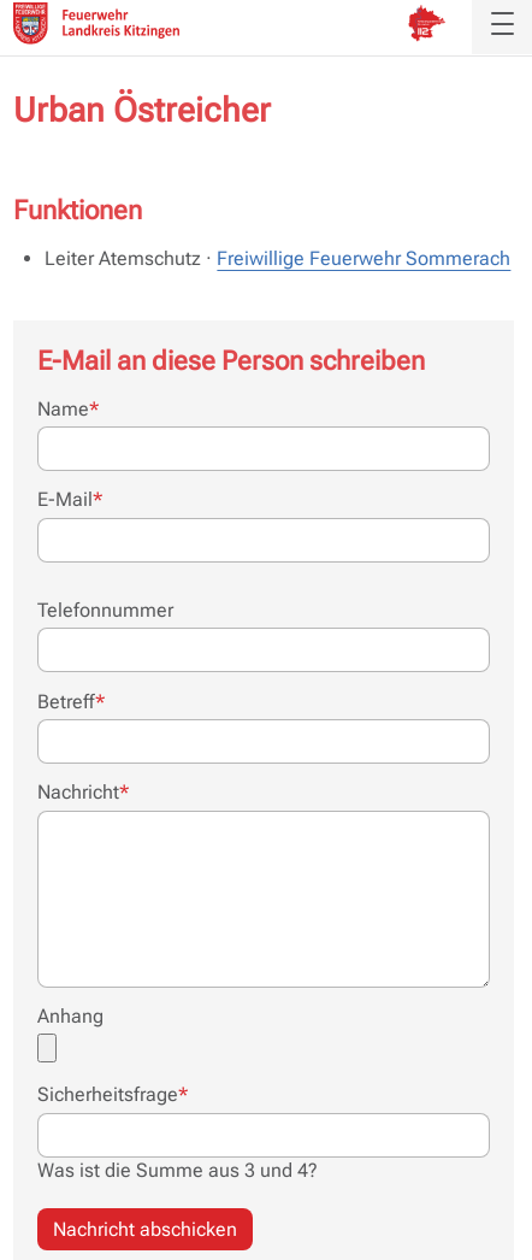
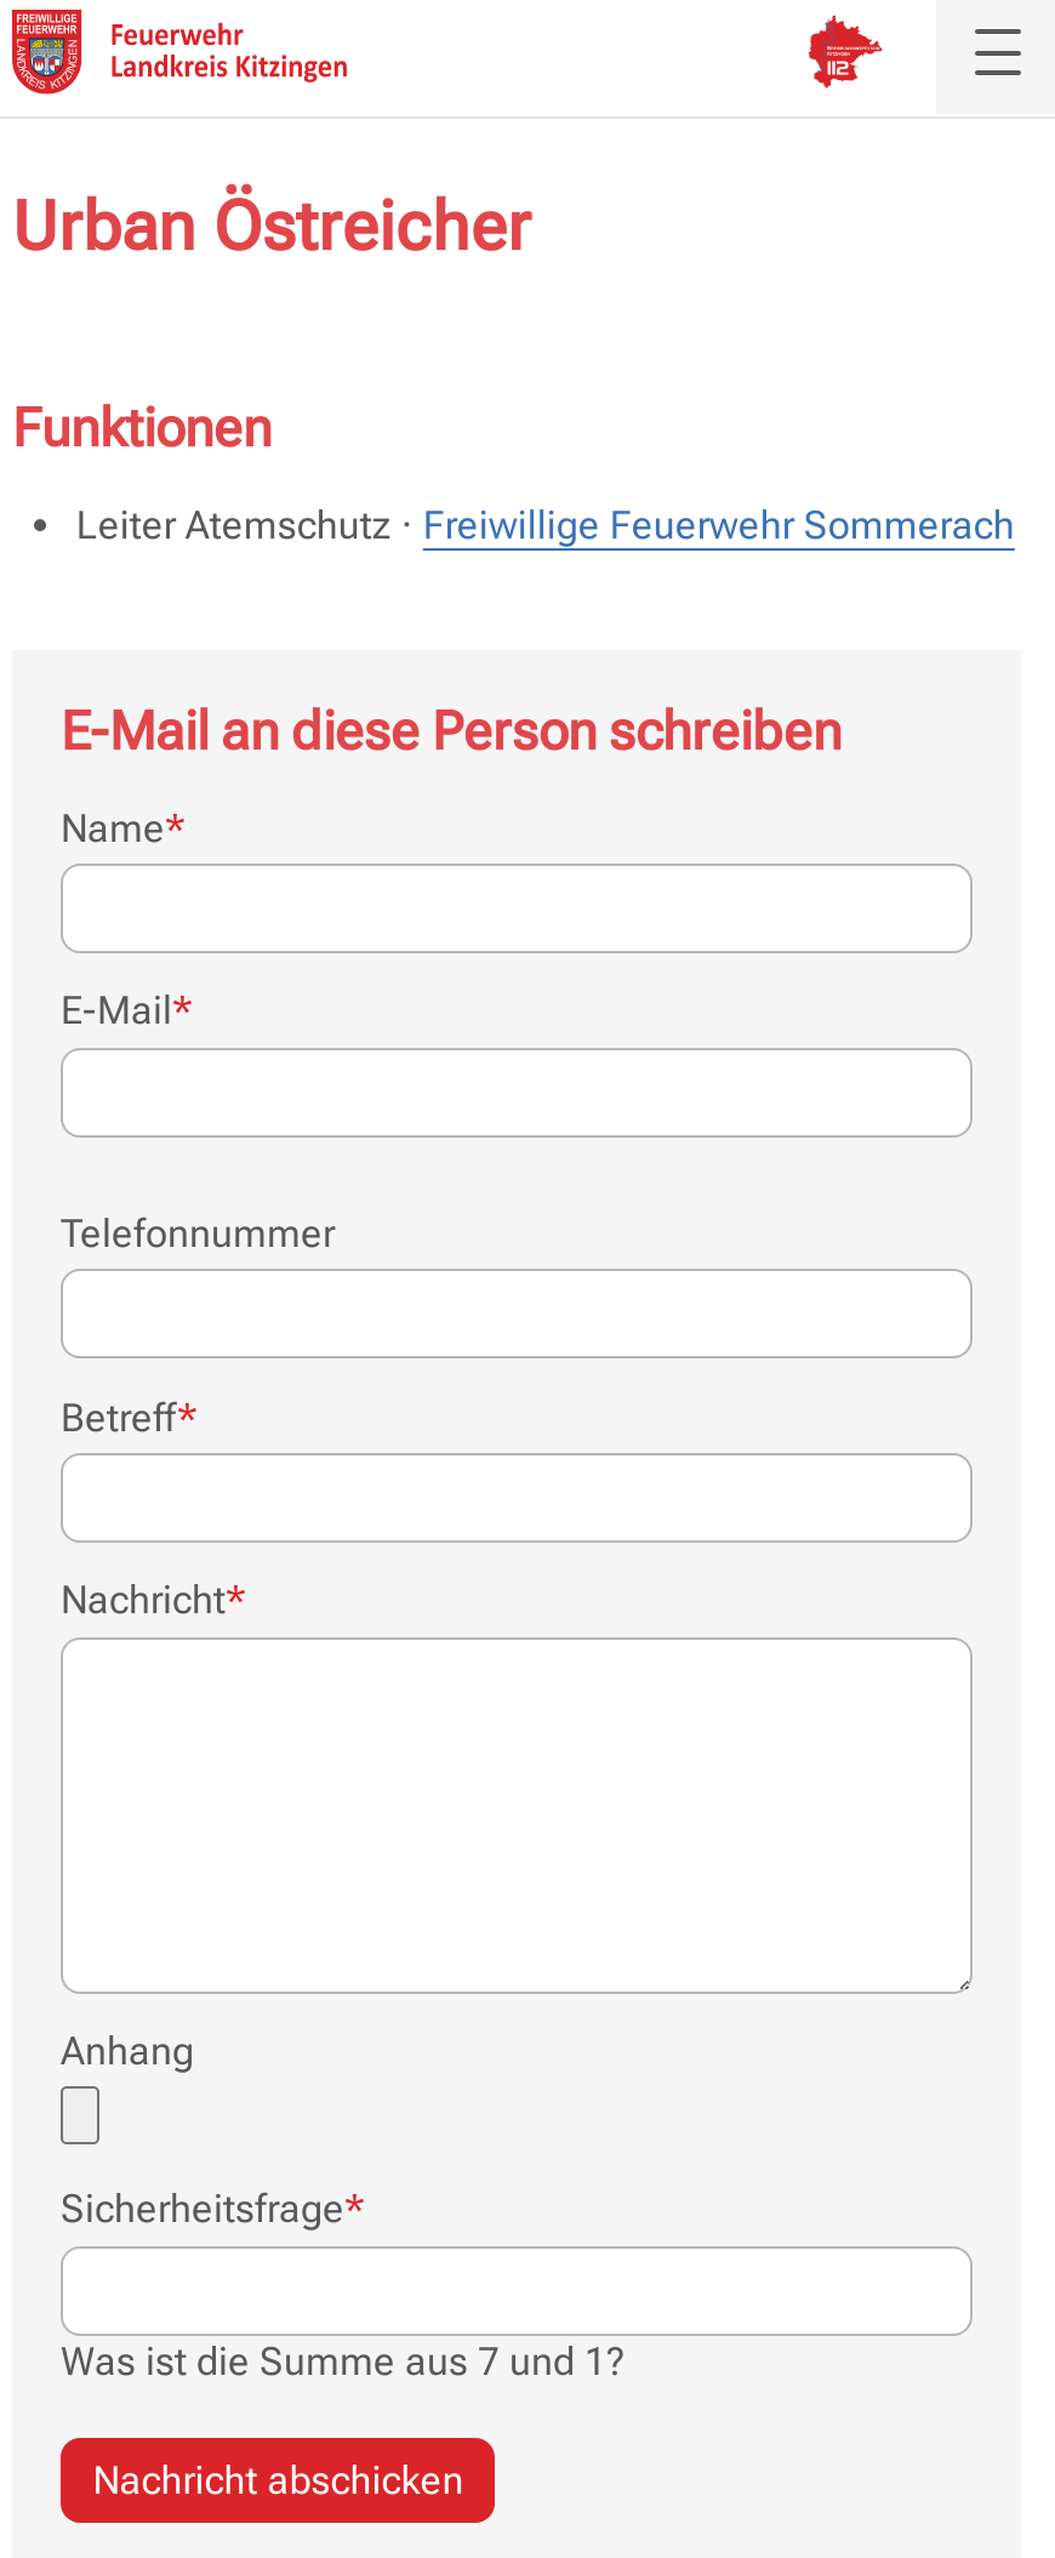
[37,1159,318,1182] Was ist die Summe aus 3 und 4? -> [61,2338,626,2384] Was ist die Summe aus 7 und 1?

